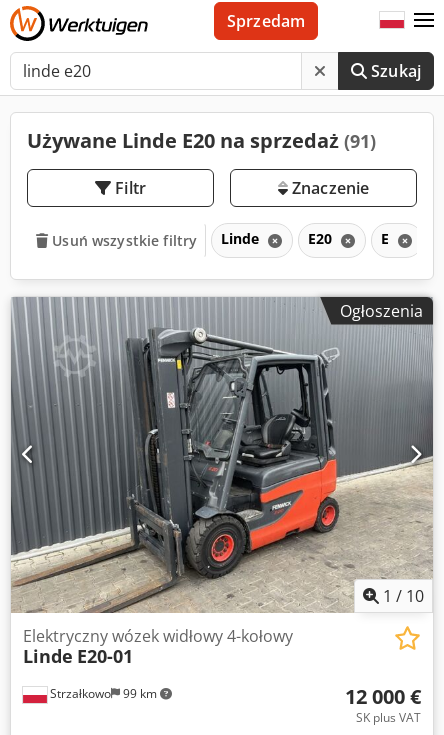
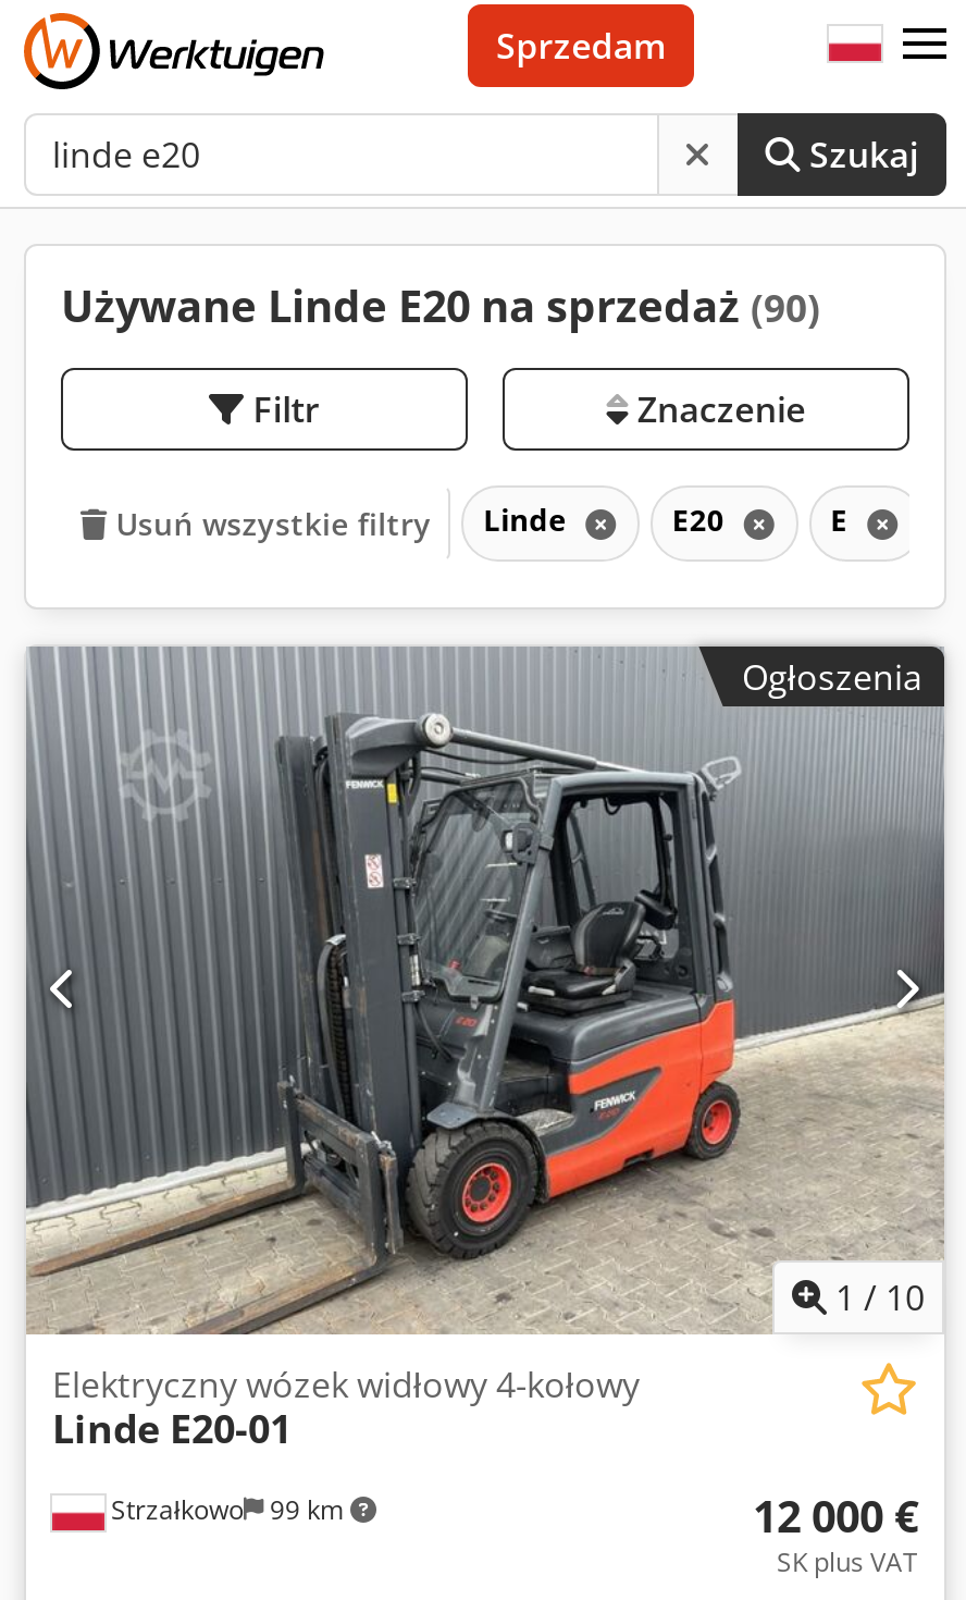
[27,127,376,154] Używane Linde E20 na sprzedaż (91) -> [61,276,820,335] Używane Linde E20 na sprzedaż (90)

